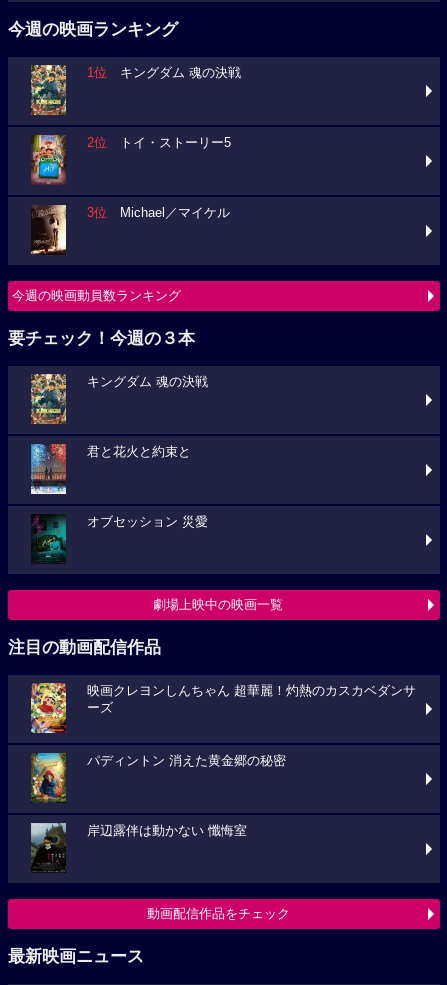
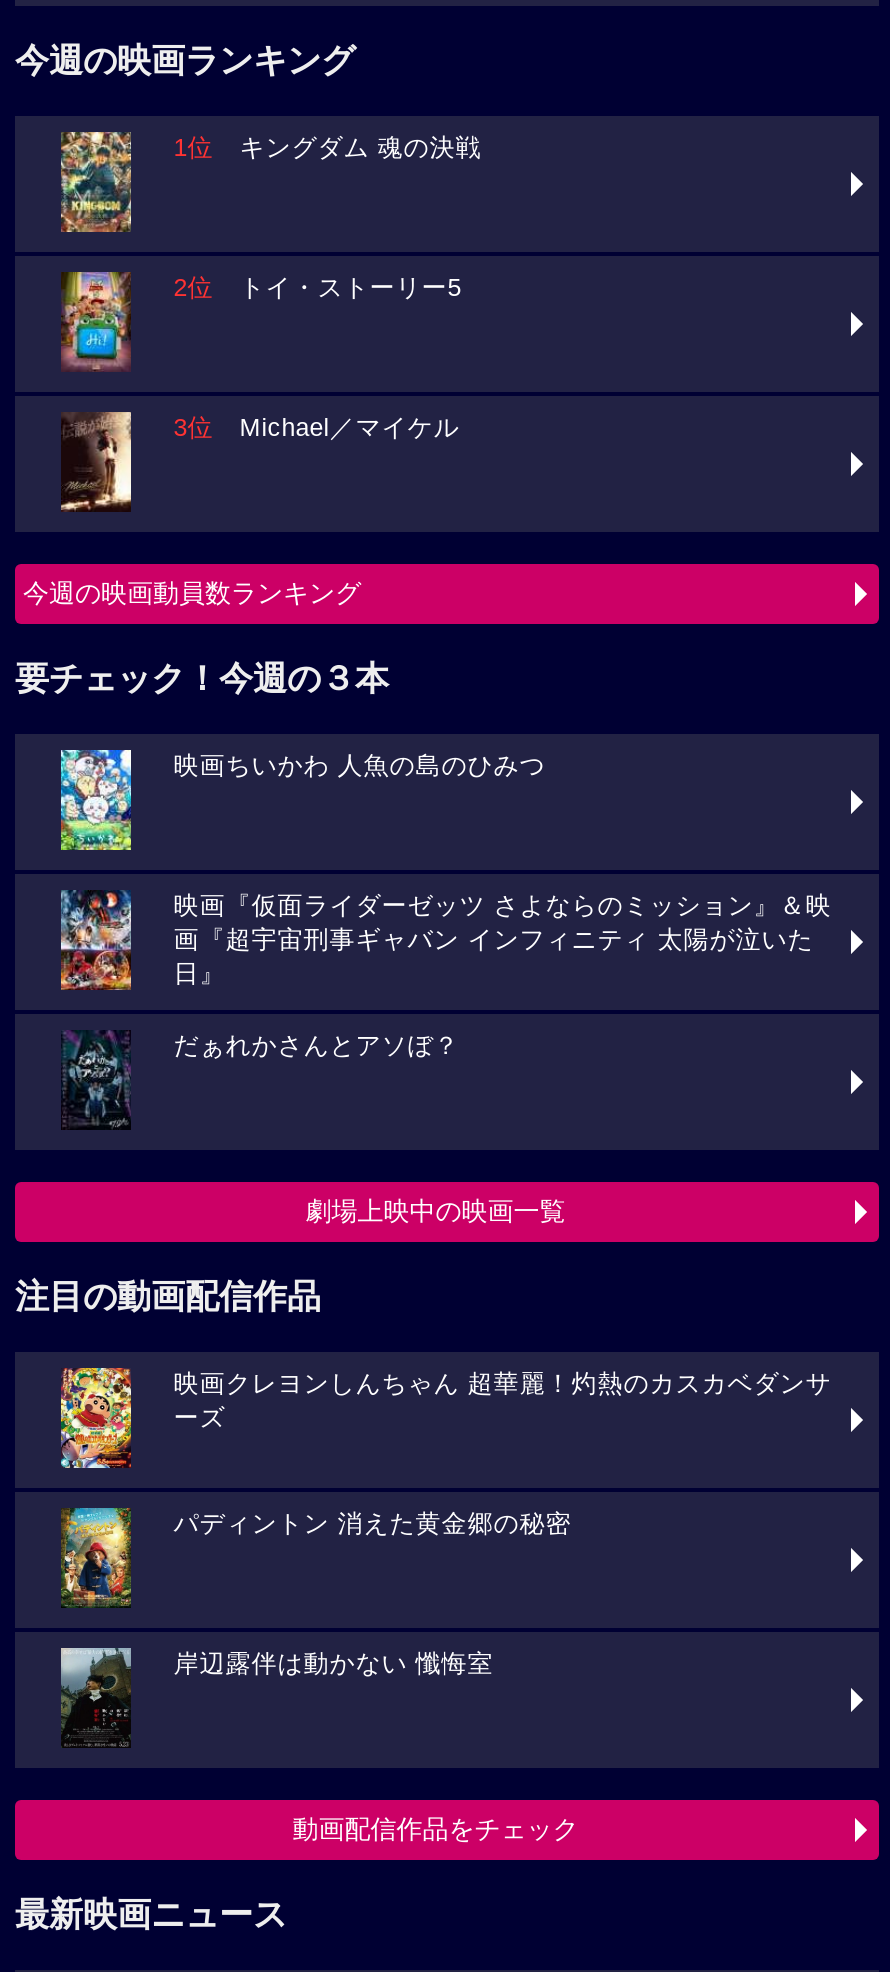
[30,373,208,425] [image] | キングダム 魂の決戦 -> [59,748,546,852] [image] | 映画ちいかわ 人魚の島のひみつ
[30,443,191,495] [image] | 君と花火と約束と -> [59,890,832,990] [image] | 映画『仮面ライダーゼッツ さよならのミッション』＆映 | 画『超宇宙刑事ギャバン インフィニティ 太陽が泣いた | 日』
[31,514,208,561] [image] | オブセッション 災愛 -> [63,1030,460,1126] [image] | だぁれかさんとアソぼ？

